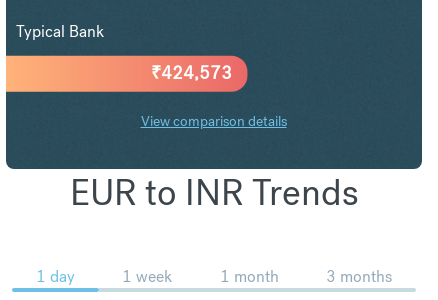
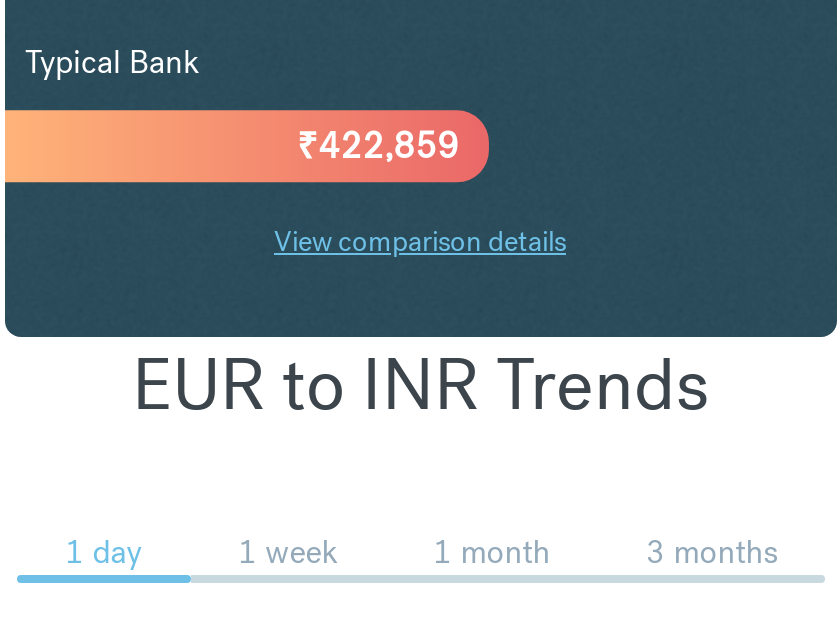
[151,61,232,84] ₹424,573 -> [297,122,459,168] ₹422,859

